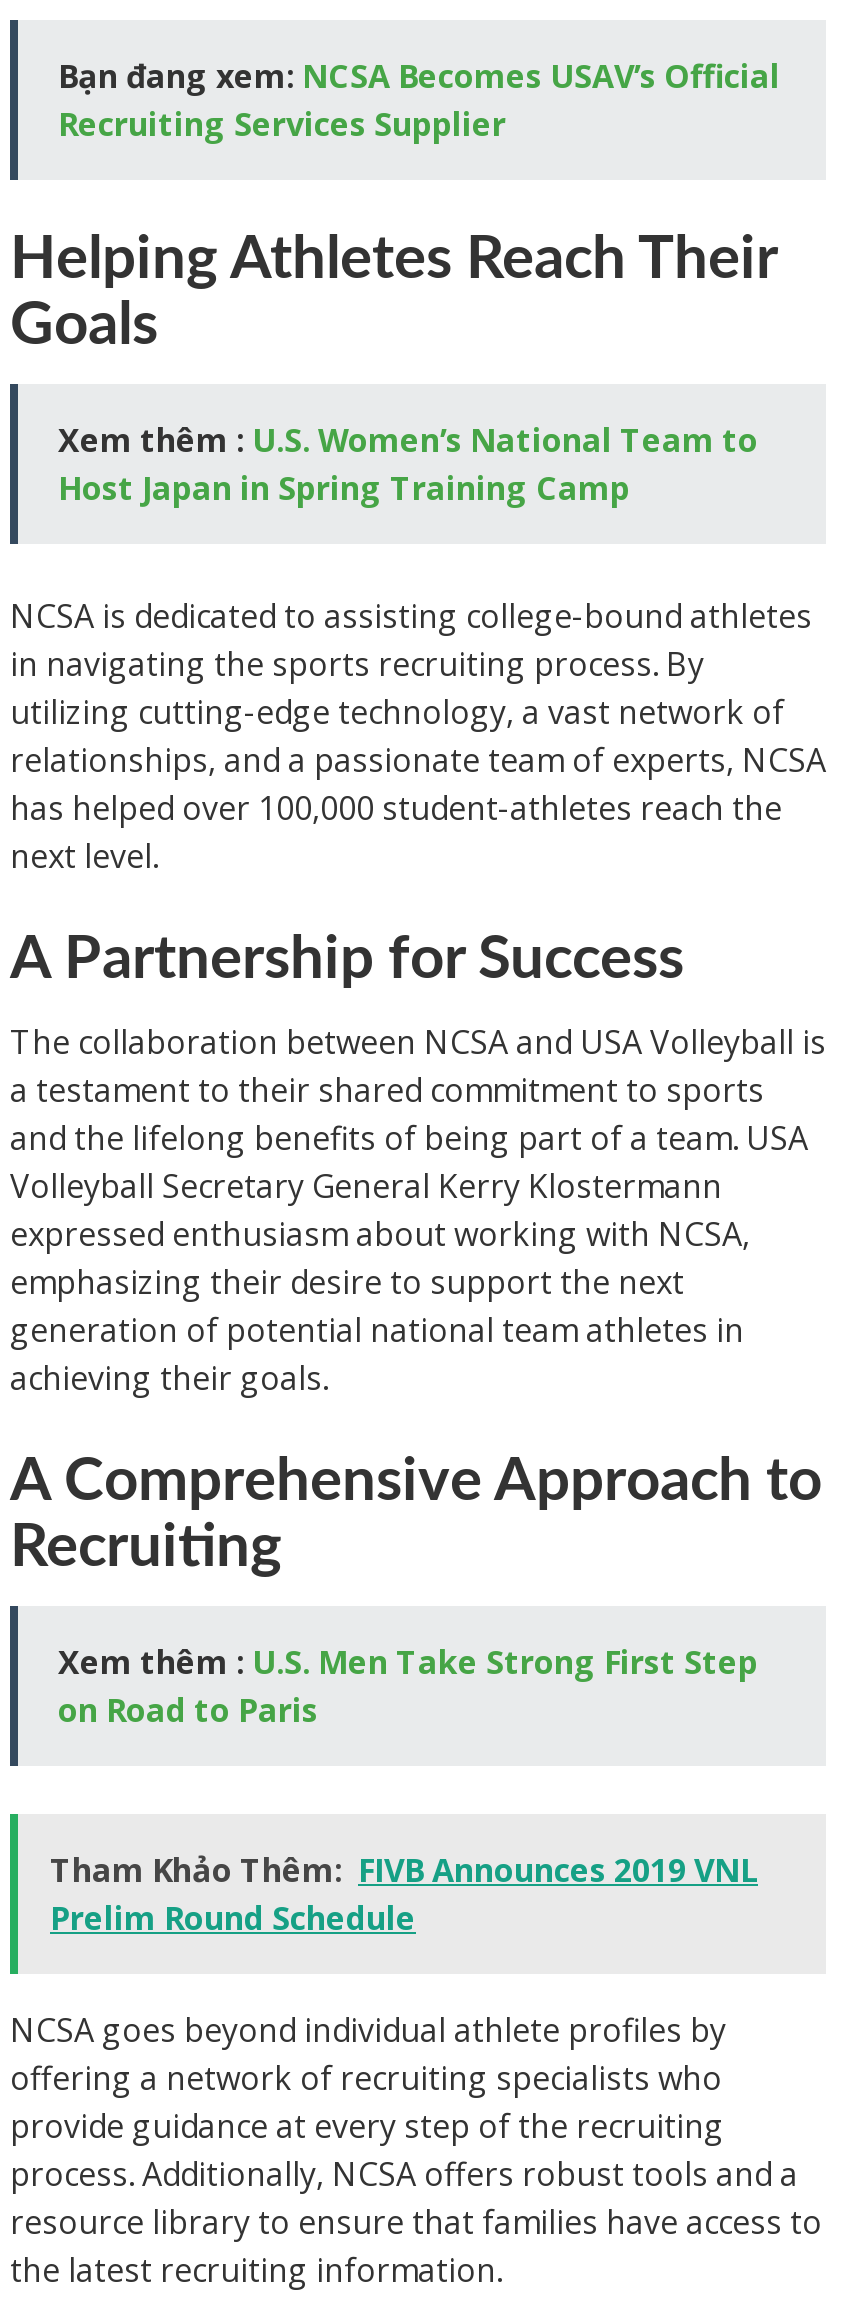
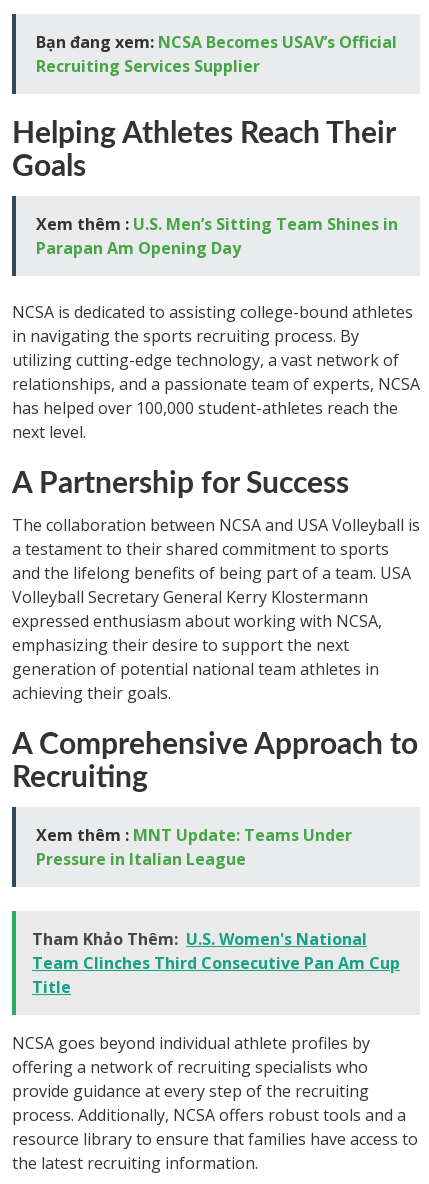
[58,418,758,510] Xem thêm : U.S. Women’s National Team to | Host Japan in Spring Training Camp -> [36,213,398,259] Xem thêm : U.S. Men’s Sitting Team Shines in | Parapan Am Opening Day
[58,1640,758,1732] Xem thêm : U.S. Men Take Strong First Step | on Road to Paris -> [36,824,352,870] Xem thêm : MNT Update: Teams Under | Pressure in Italian League
[50,1848,758,1940] Tham Khảo Thêm: FIVB Announces 2019 VNL | Prelim Round Schedule -> [32,928,400,998] Tham Khảo Thêm: U.S. Women's National | Team Clinches Third Consecutive Pan Am Cup | Title

